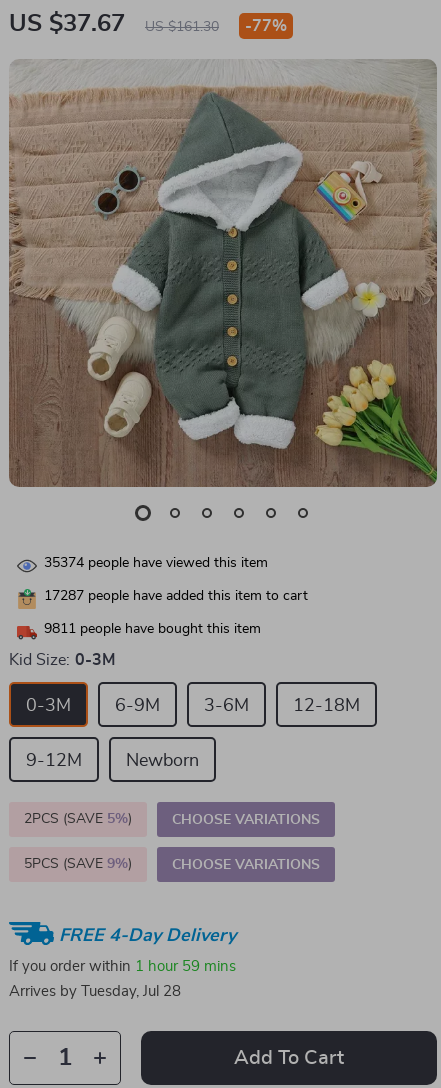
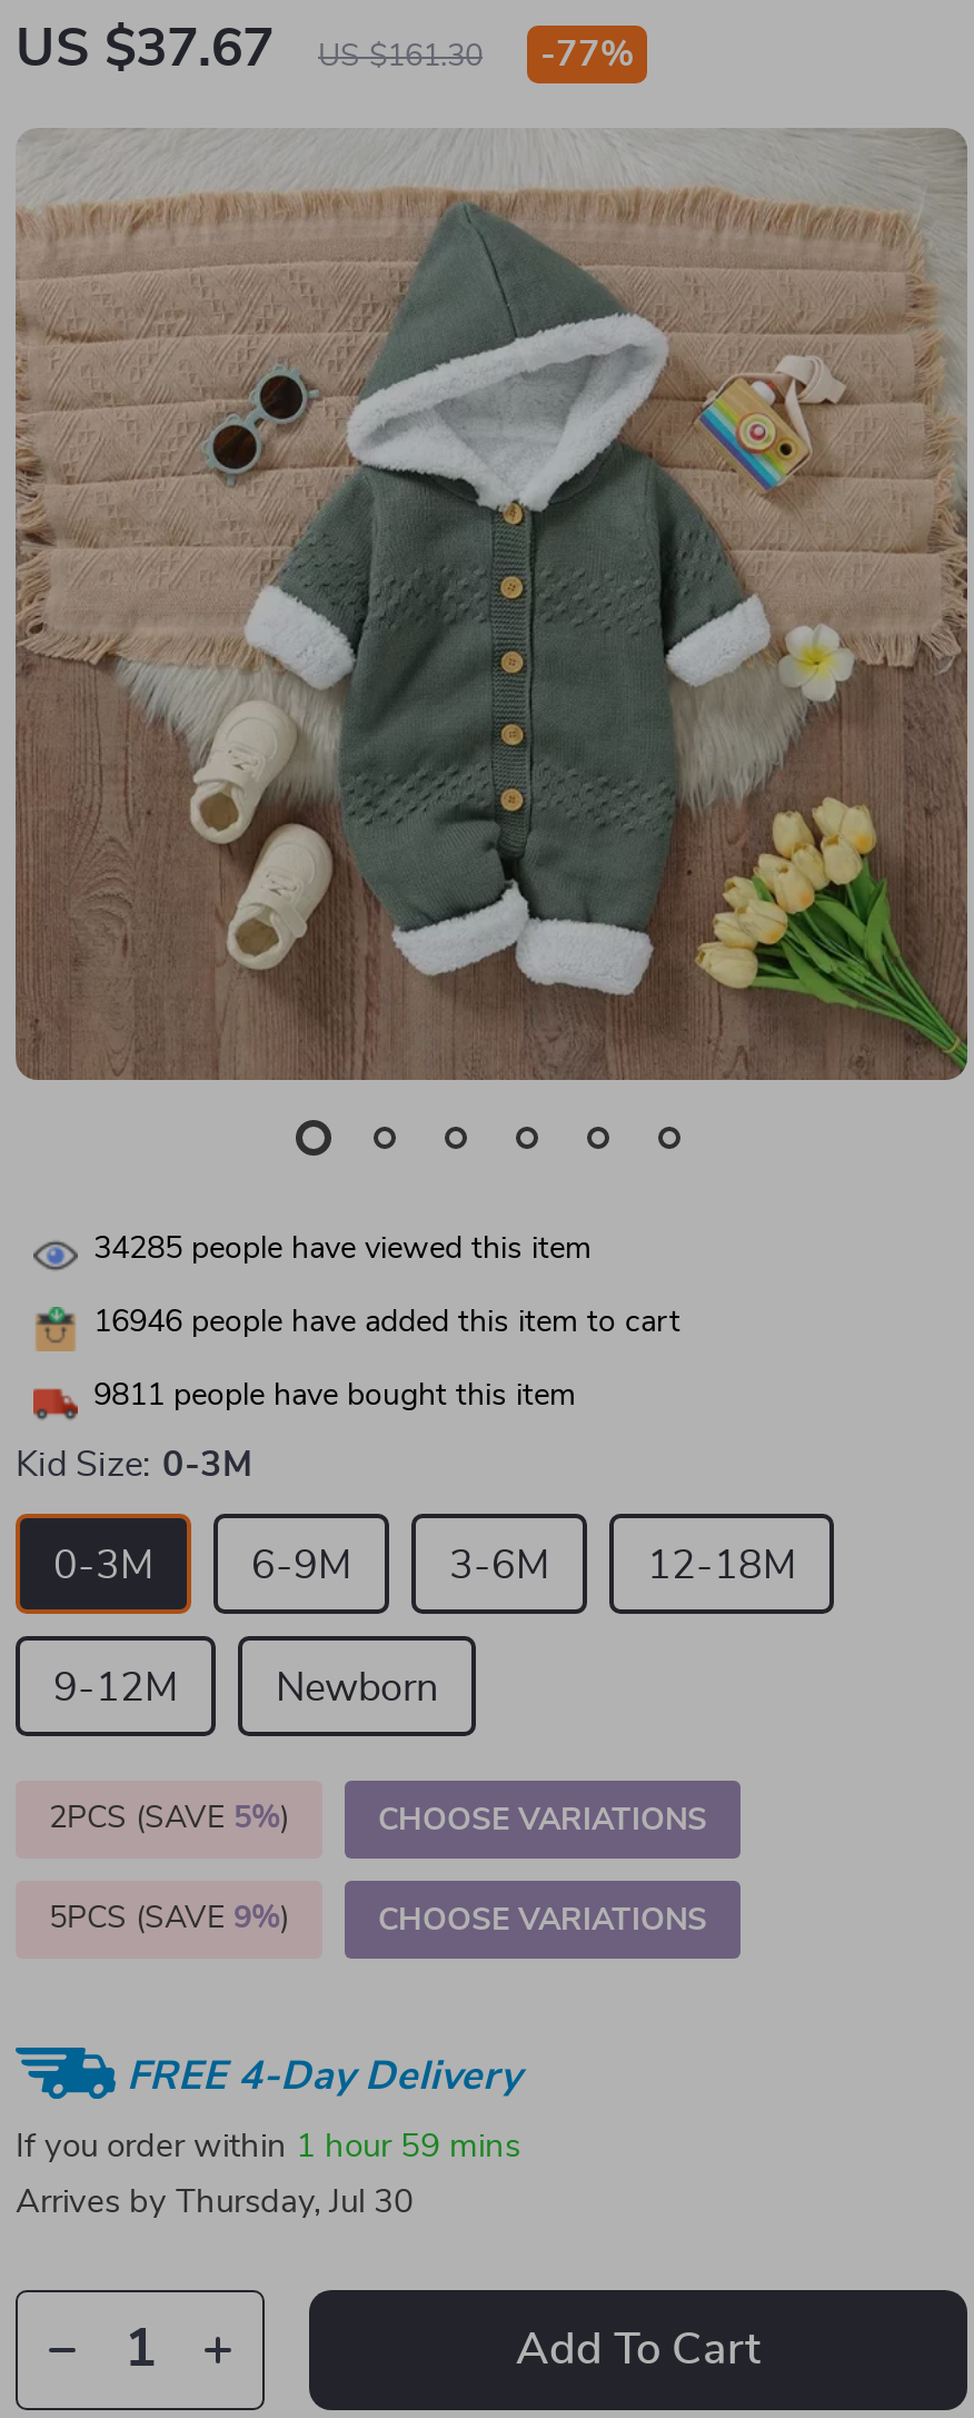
[44,556,268,570] 35374 people have viewed this item -> [93,1234,592,1265] 34285 people have viewed this item
[44,589,308,603] 17287 people have added this item to cart -> [93,1307,680,1338] 16946 people have added this item to cart
[9,984,181,999] Arrives by Tuesday, Jul 28 -> [16,2186,414,2219] Arrives by Thursday, Jul 30

